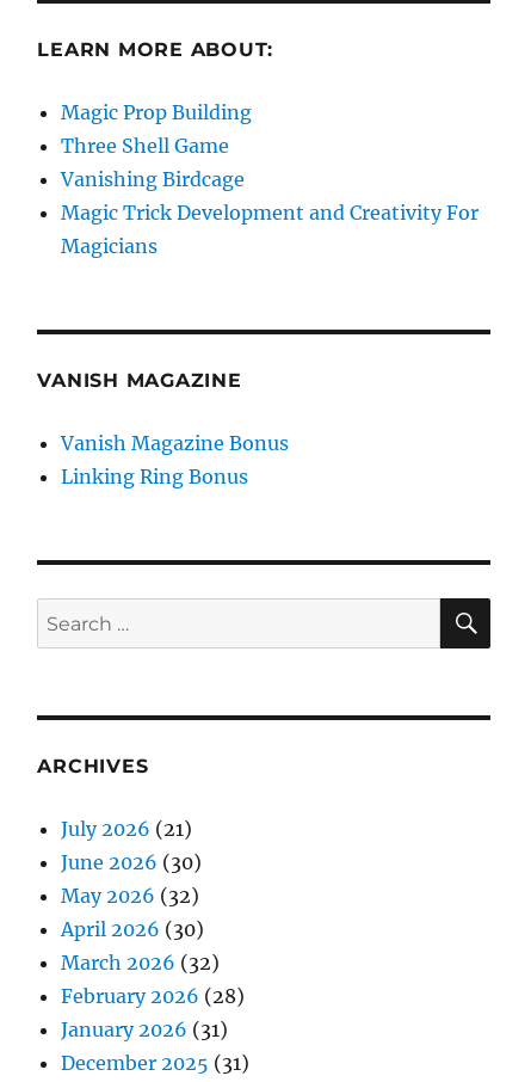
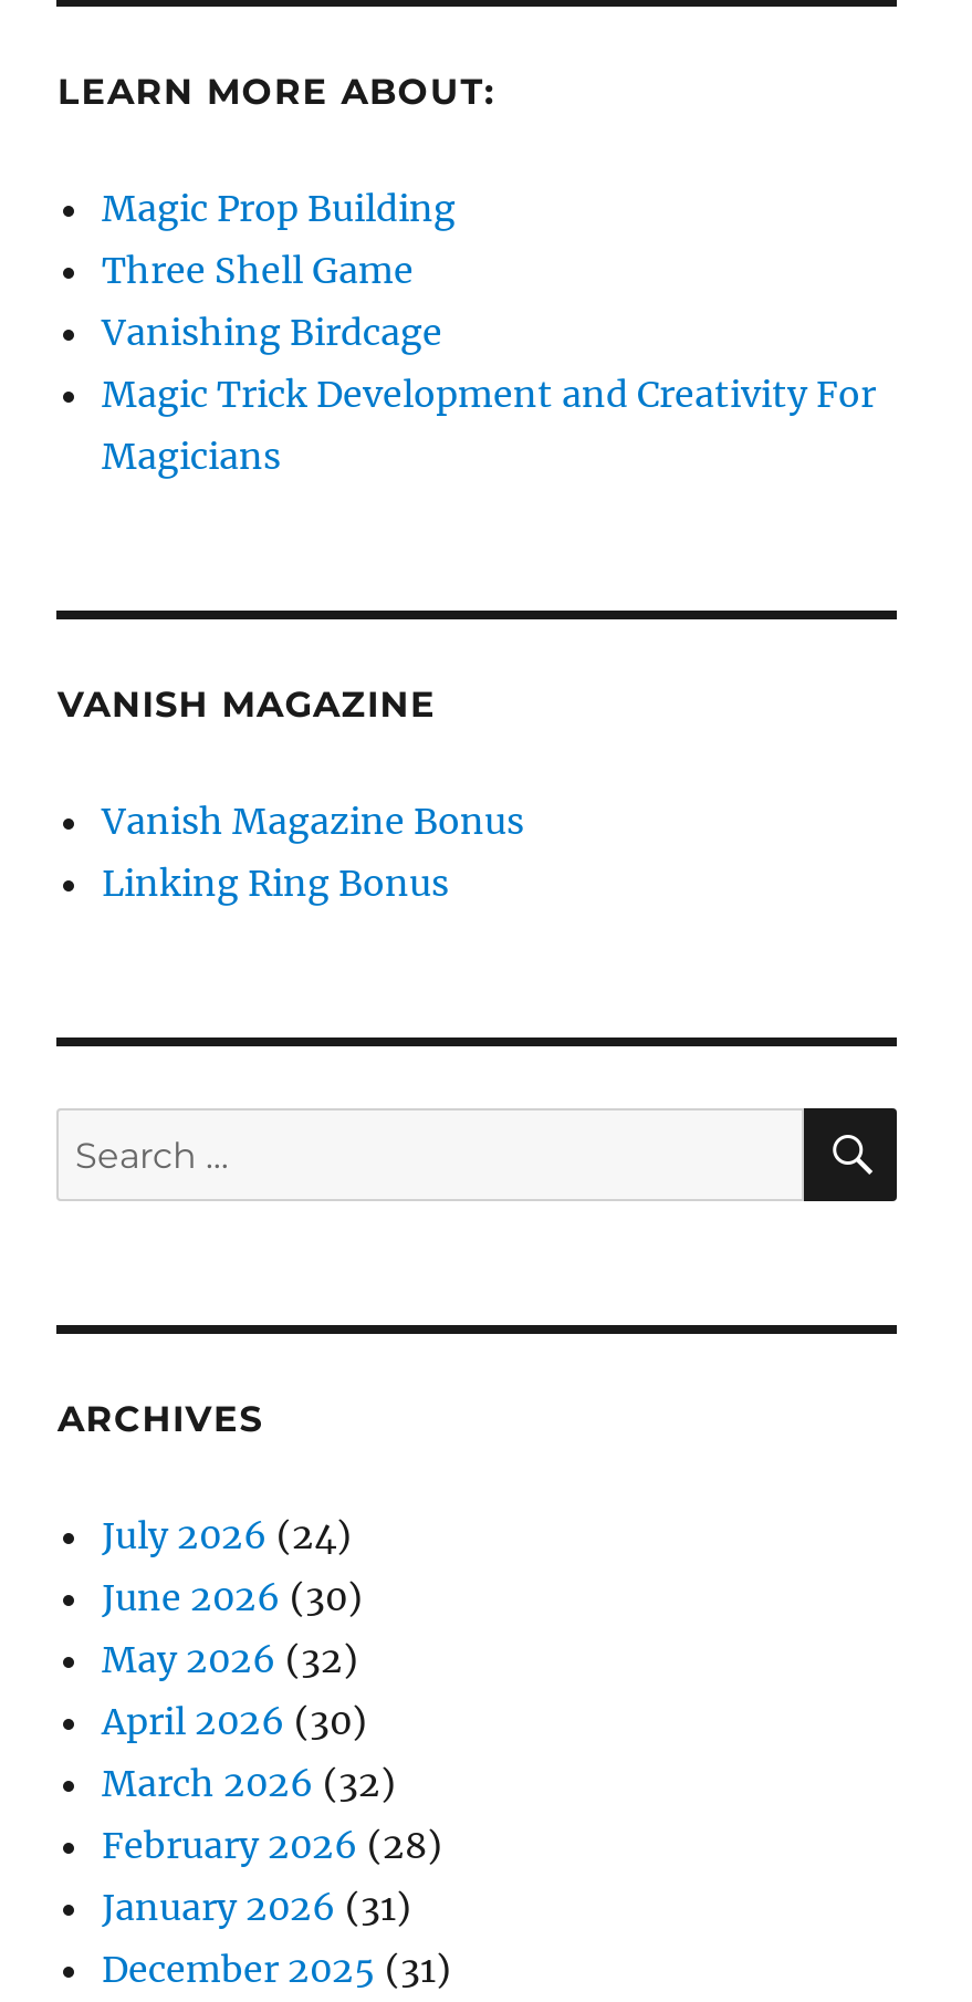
[61,817,193,841] July 2026 (21) -> [102,1513,352,1557] July 2026 (24)

